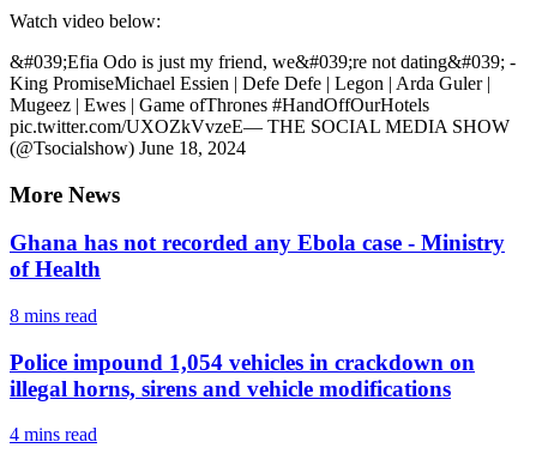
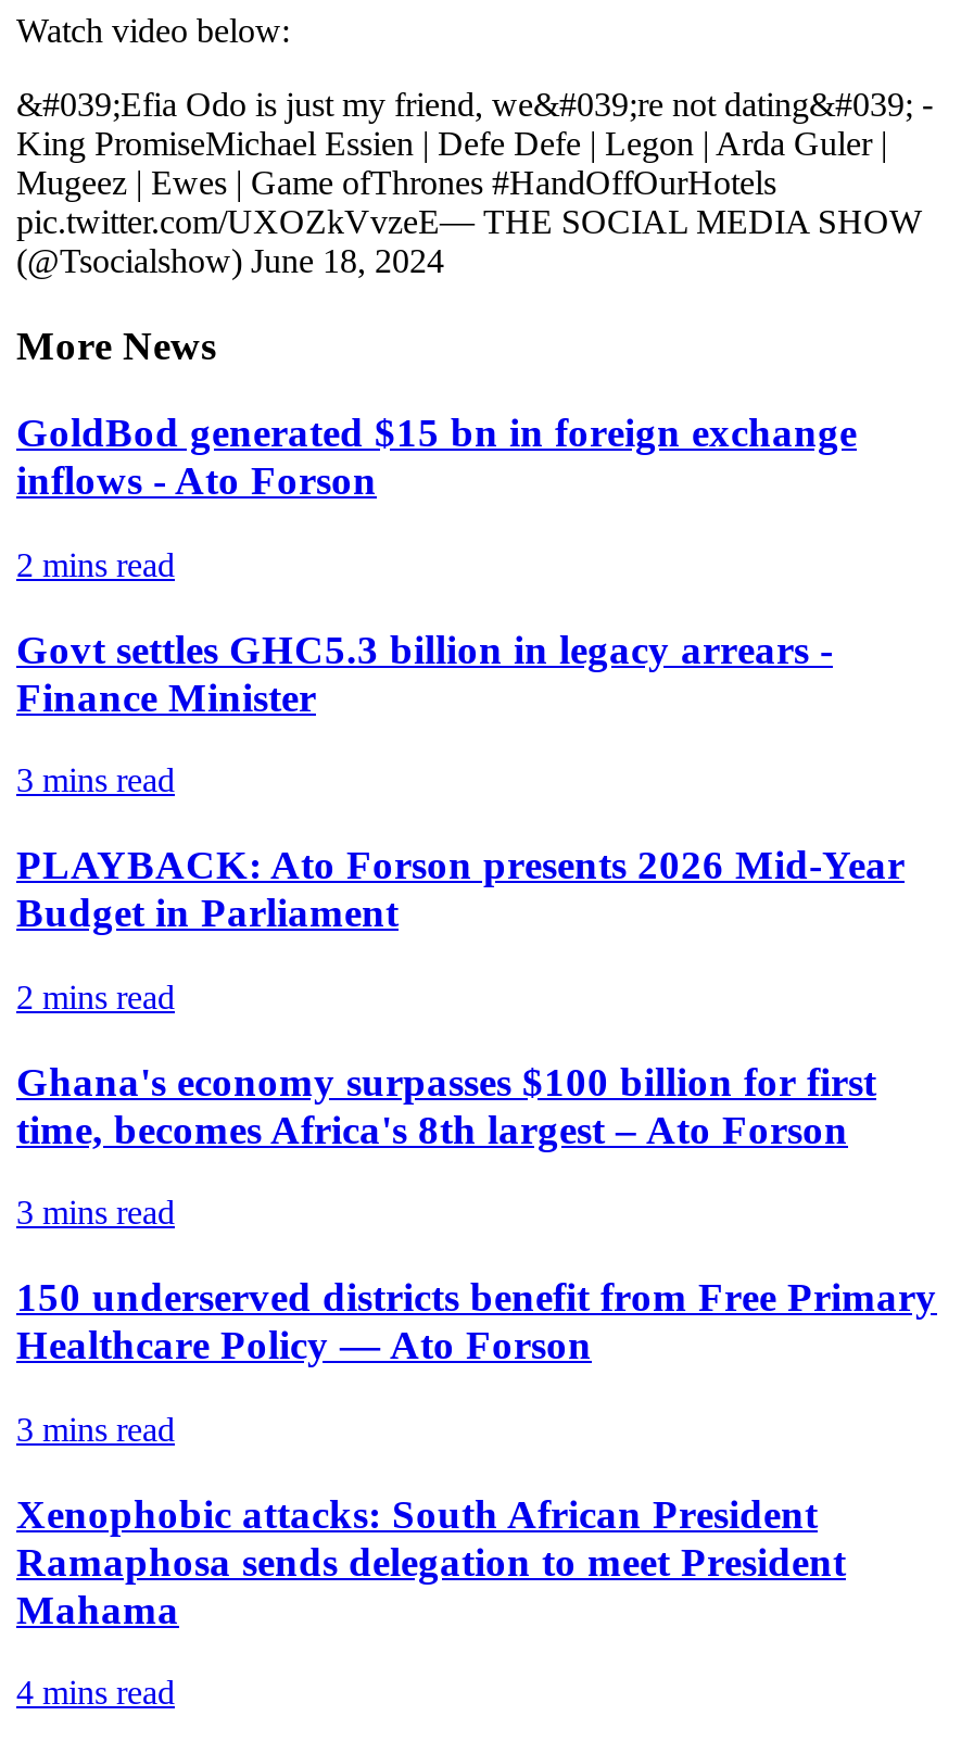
[10,230,505,401] Ghana has not recorded any Ebola case - Ministry | of Health | 8 mins read | Police impound 1,054 vehicles in crackdown on | illegal horns, sirens and vehicle modifications -> [16,410,937,1631] GoldBod generated $15 bn in foreign exchange | inflows - Ato Forson | 2 mins read | Govt settles GHC5.3 billion in legacy arrears - | Finance Minister | 3 mins read | PLAYBACK: Ato Forson presents 2026 Mid-Year | Budget in Parliament | 2 mins read | Ghana's economy surpasses $100 billion for first | time, becomes Africa's 8th largest – Ato Forson | 3 mins read | 150 underserved districts benefit from Free Primary | Healthcare Policy — Ato Forson | 3 mins read | Xenophobic attacks: South African President | Ramaphosa sends delegation to meet President | Mahama

